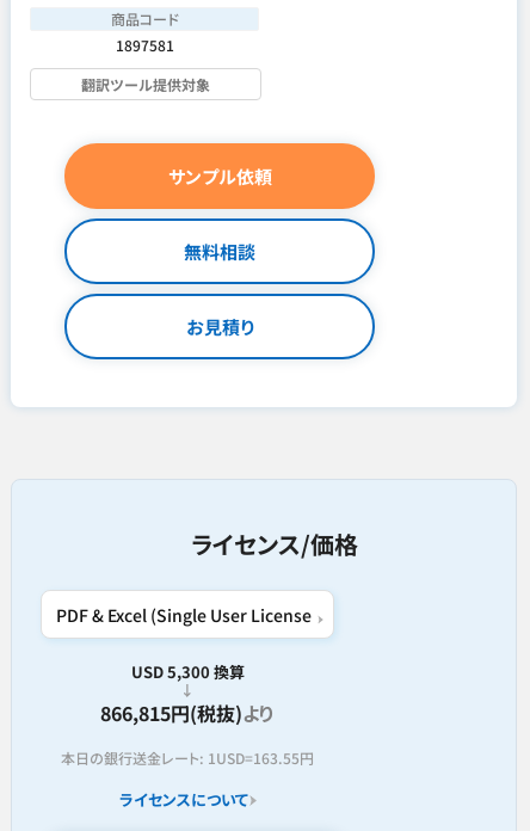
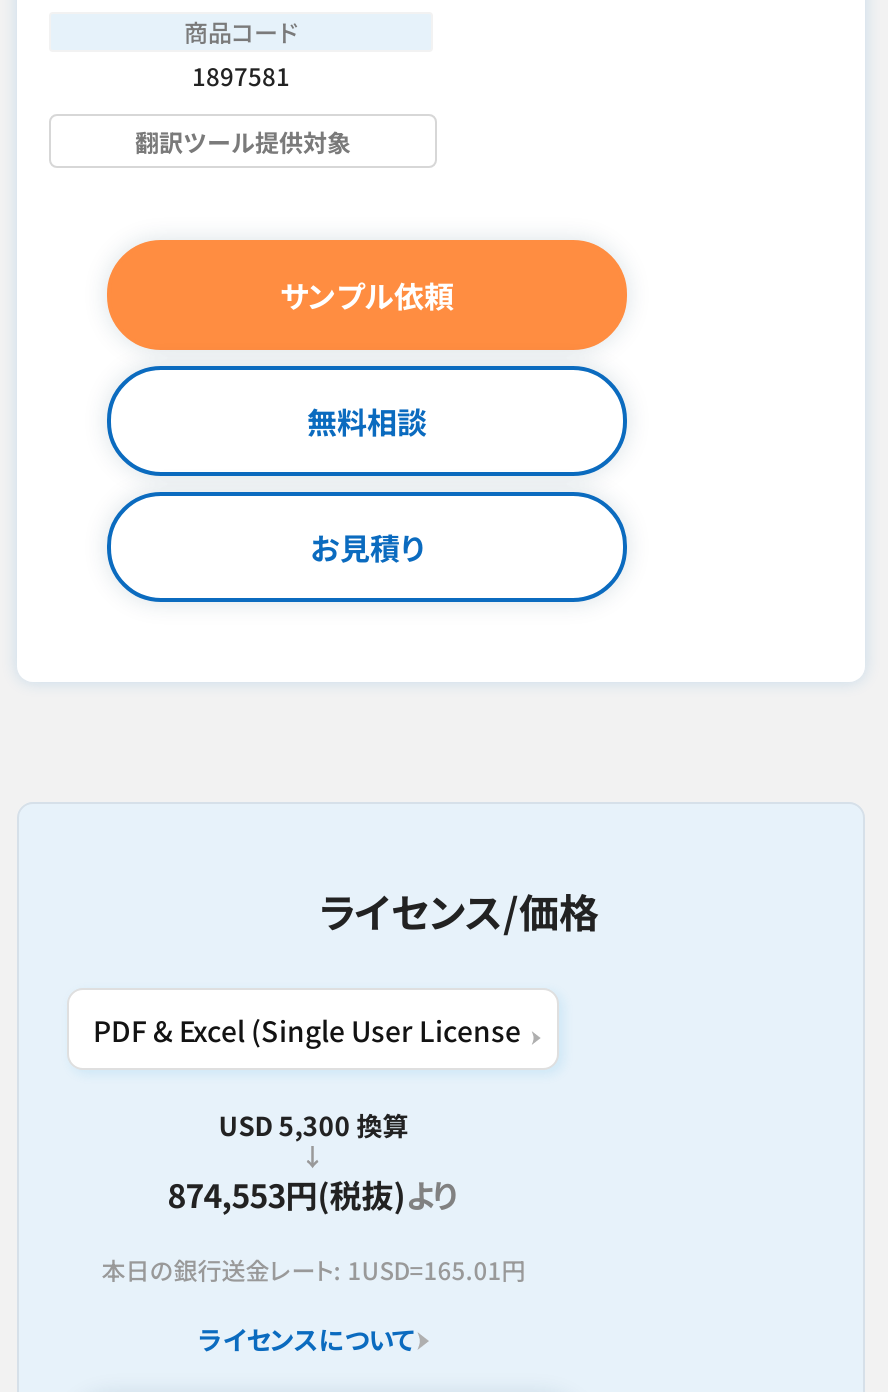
[101,698,275,727] 866,815円(税抜)より -> [167,1170,459,1218] 874,553円(税抜)より
[61,747,314,768] 本日の銀行送金レート: 1USD=163.55円 -> [101,1252,525,1286] 本日の銀行送金レート: 1USD=165.01円

